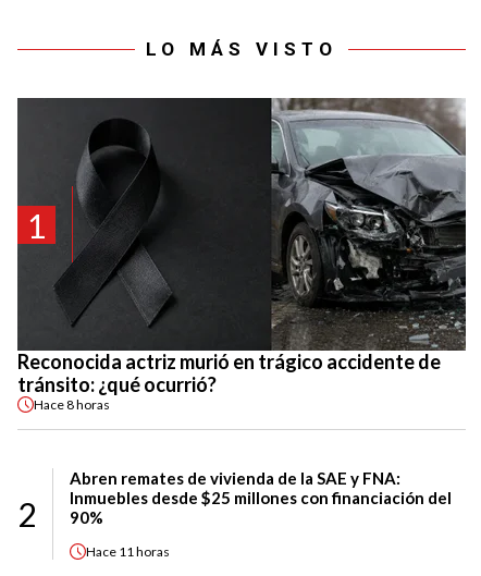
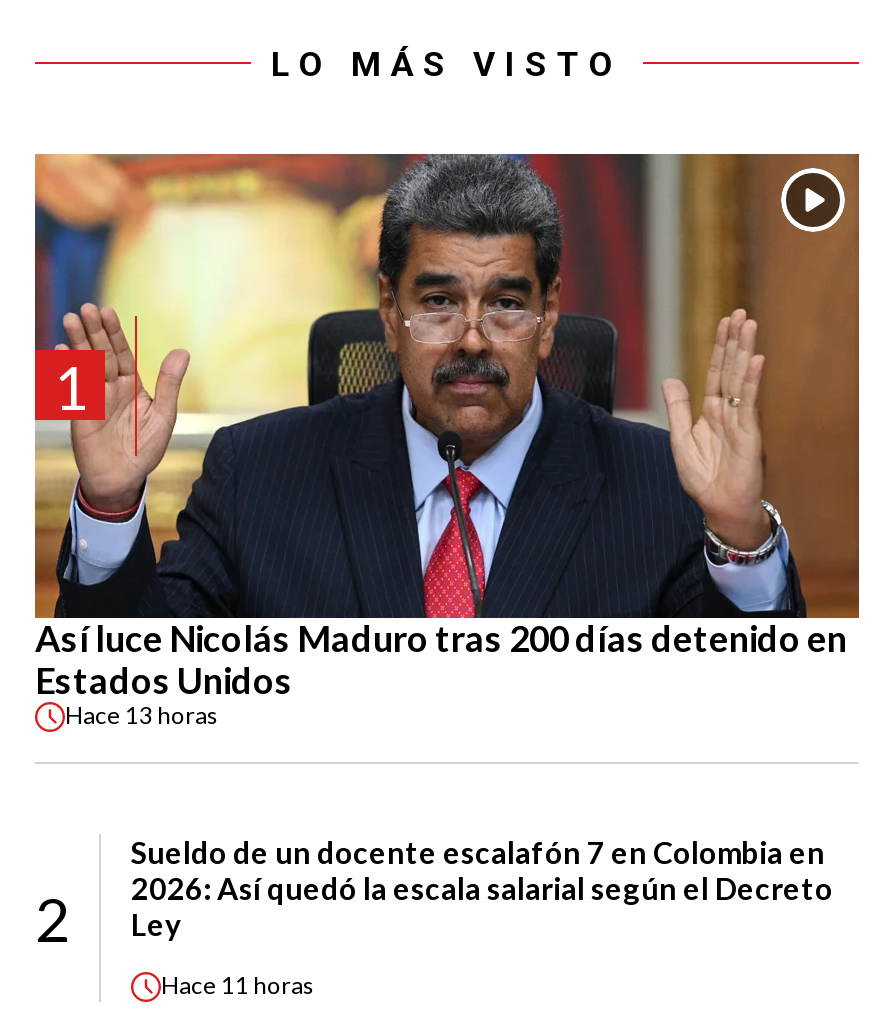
[16,97,467,412] [image] | Reconocida actriz murió en trágico accidente de | tránsito: ¿qué ocurrió? | Hace 8 horas -> [33,153,861,730] [image] | Así luce Nicolás Maduro tras 200 días detenido en | Estados Unidos | Hace 13 horas
[70,468,452,527] Abren remates de vivienda de la SAE y FNA: | Inmuebles desde $25 millones con financiación del | 90% -> [131,833,833,941] Sueldo de un docente escalafón 7 en Colombia en | 2026: Así quedó la escala salarial según el Decreto | Ley

